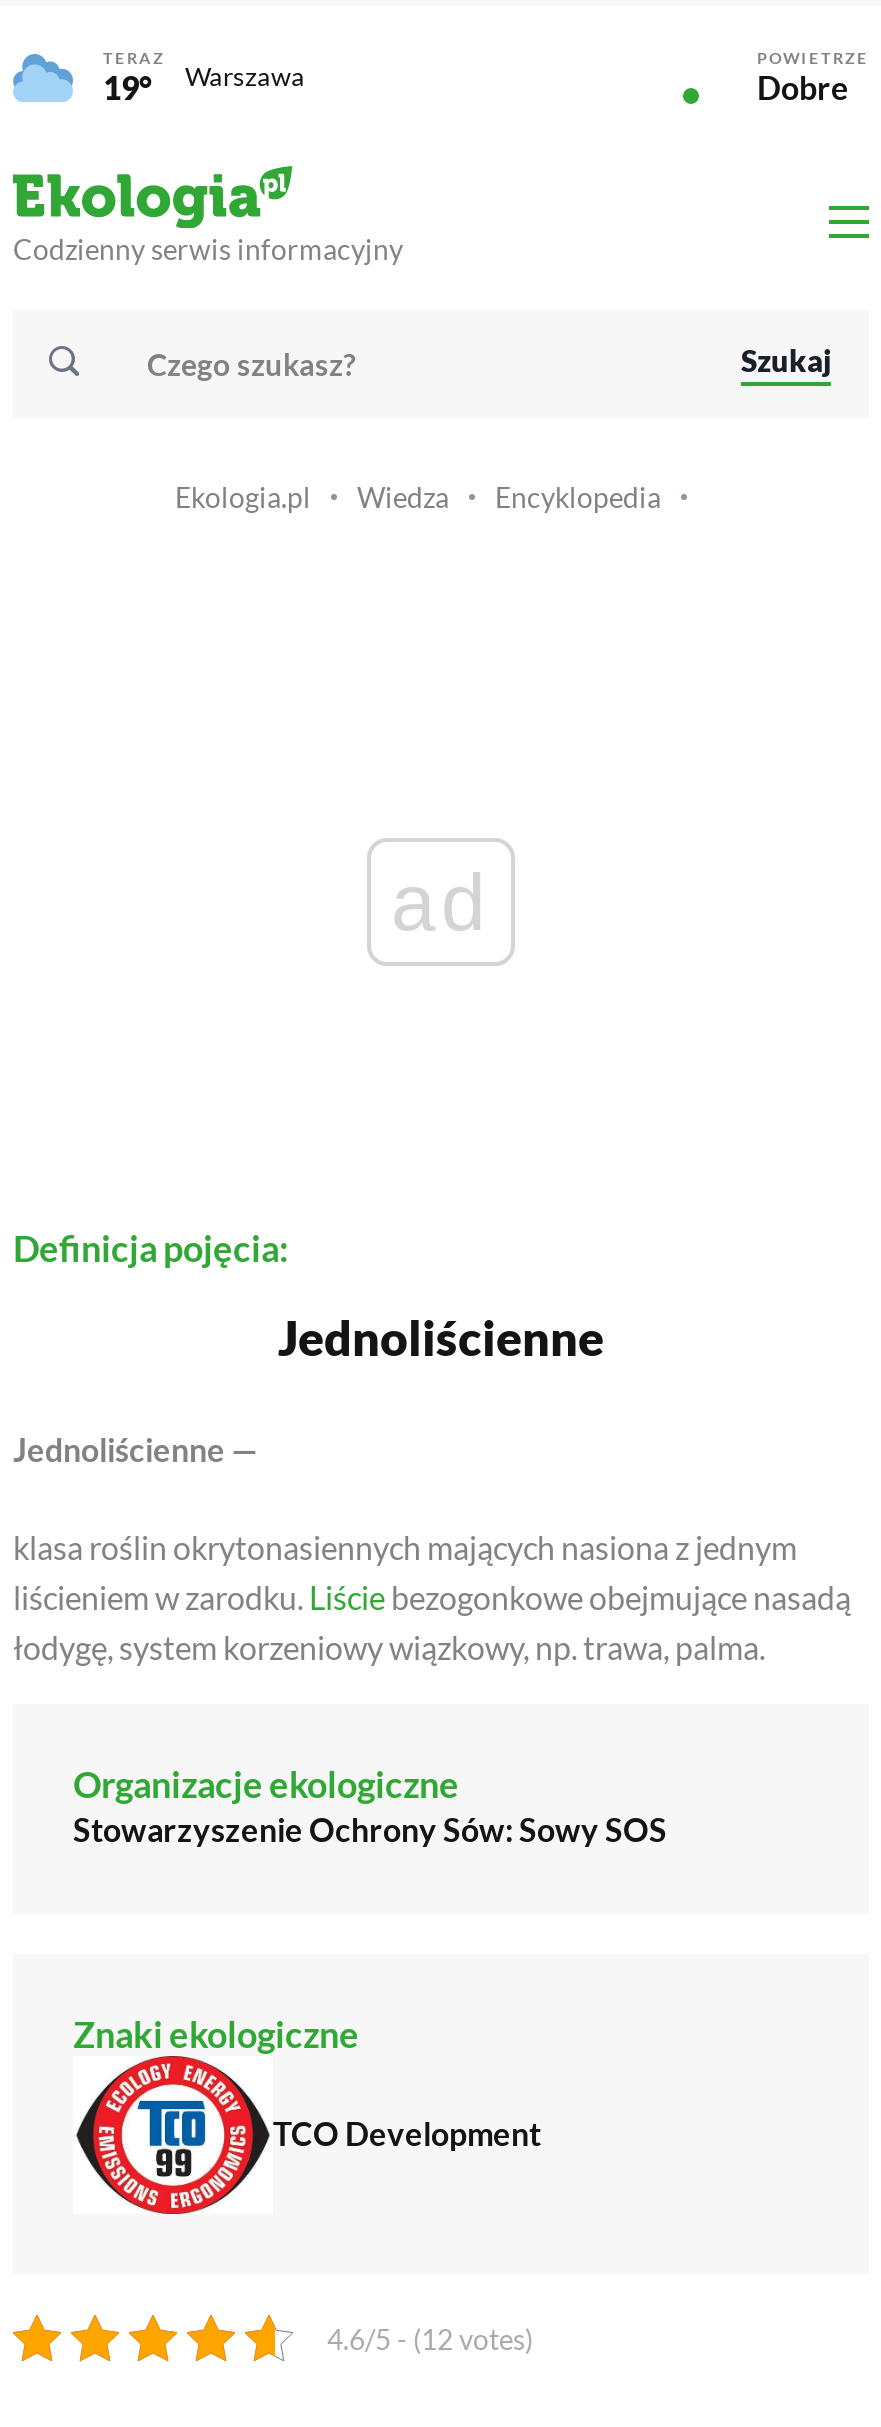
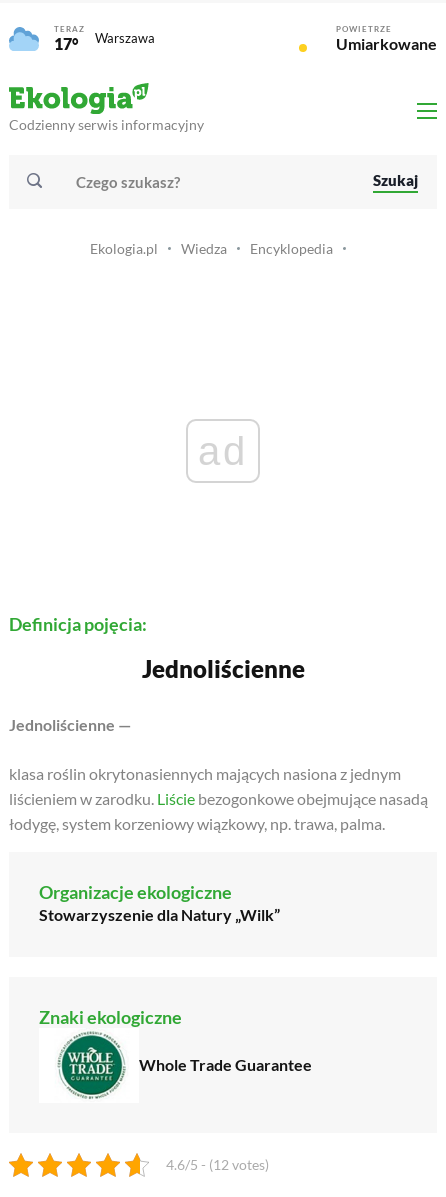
[103,60,305,105] 19° Warszawa -> [54,30,155,52] 17° Warszawa
[757,67,849,105] Dobre -> [336,33,437,52] Umiarkowane
[73,1809,667,1847] Stowarzyszenie Ochrony Sów: Sowy SOS -> [39,904,280,923] Stowarzyszenie dla Natury „Wilk”
[75,2060,541,2216] [image] | TCO Development -> [42,1030,312,1102] [image] | Whole Trade Guarantee

